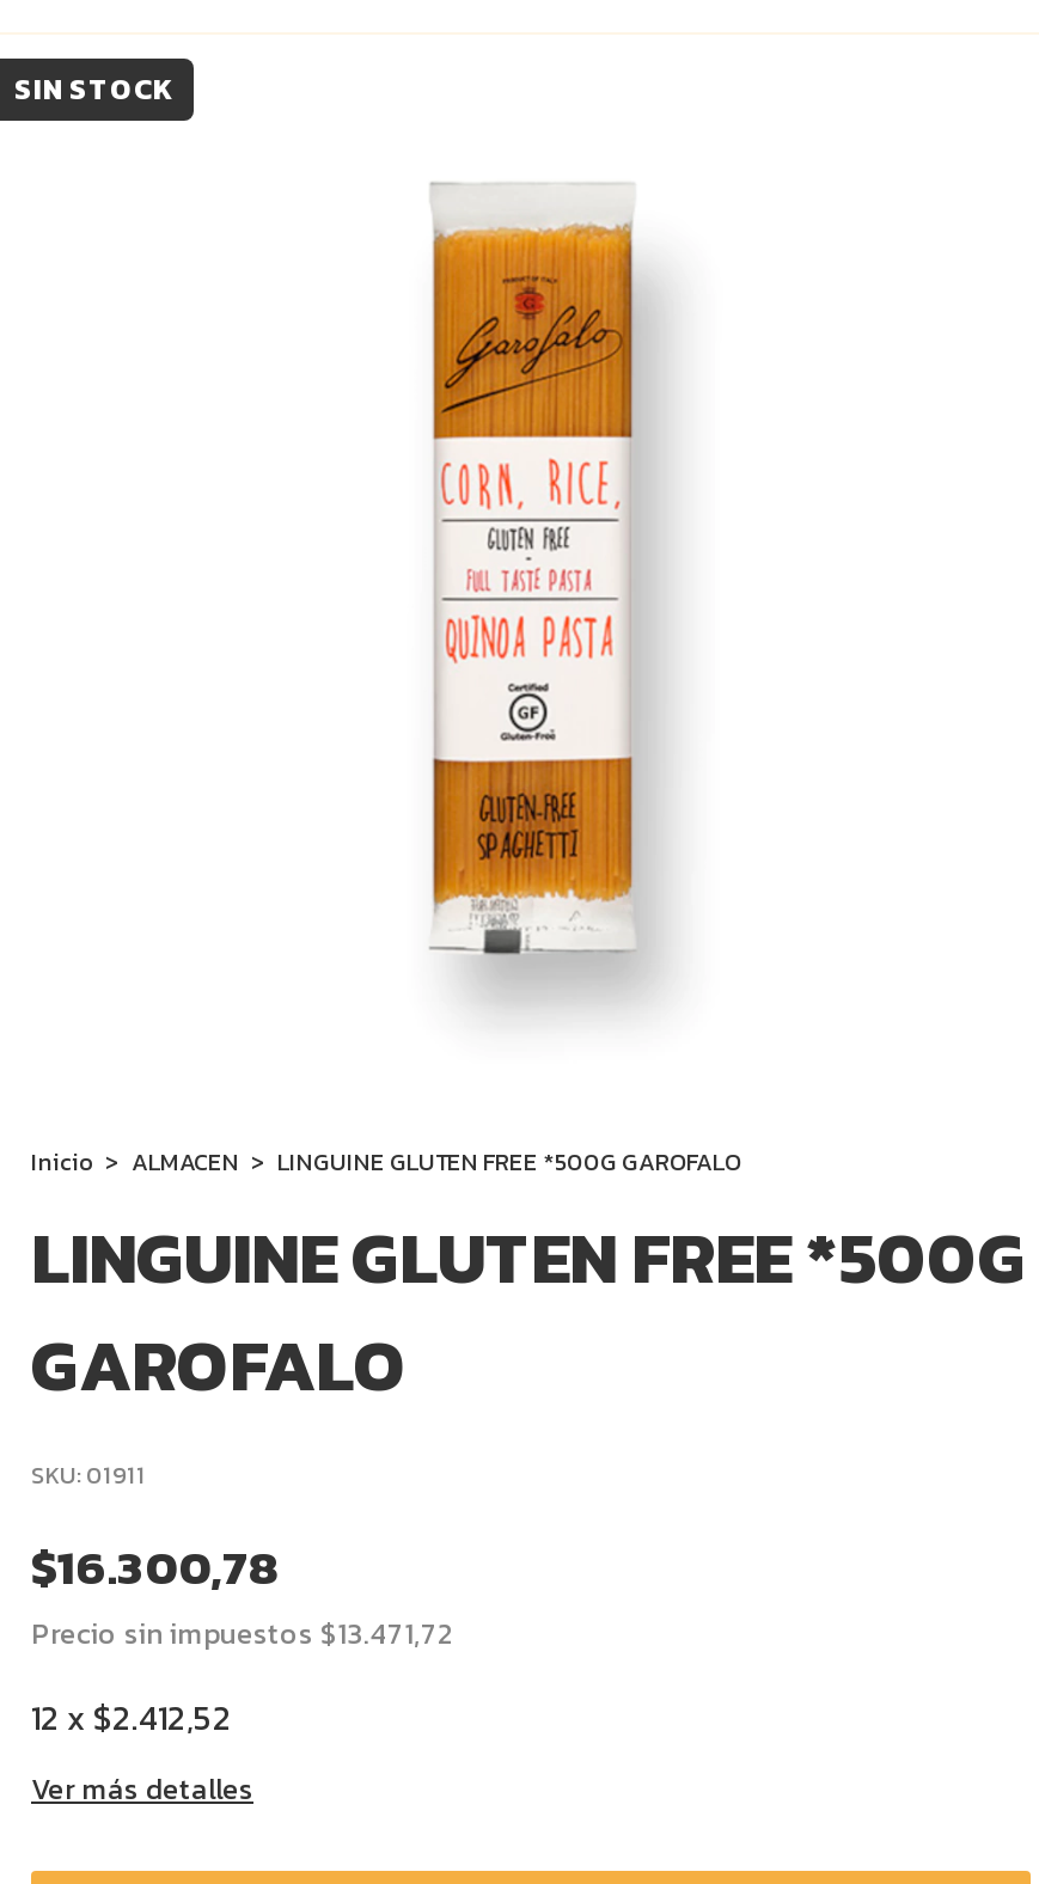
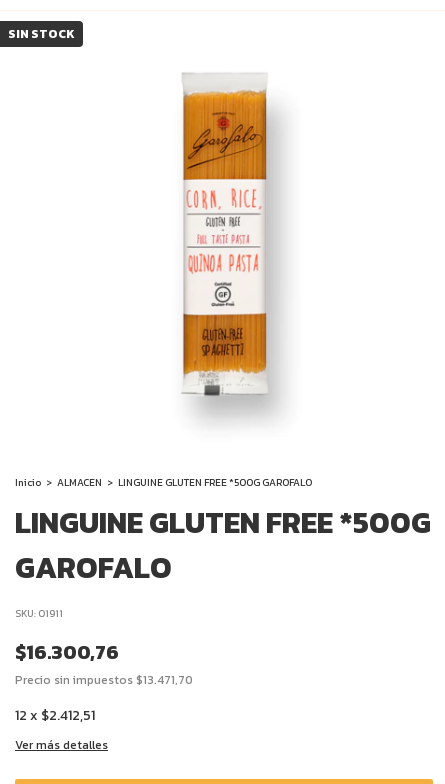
[31,1531,280,1603] $16.300,78 -> [15,637,119,667] $16.300,76
[31,1613,454,1656] Precio sin impuestos $13.471,72 -> [15,671,193,689] Precio sin impuestos $13.471,70
[31,1694,232,1744] 12 x $2.412,52 -> [15,705,95,726] 12 x $2.412,51

